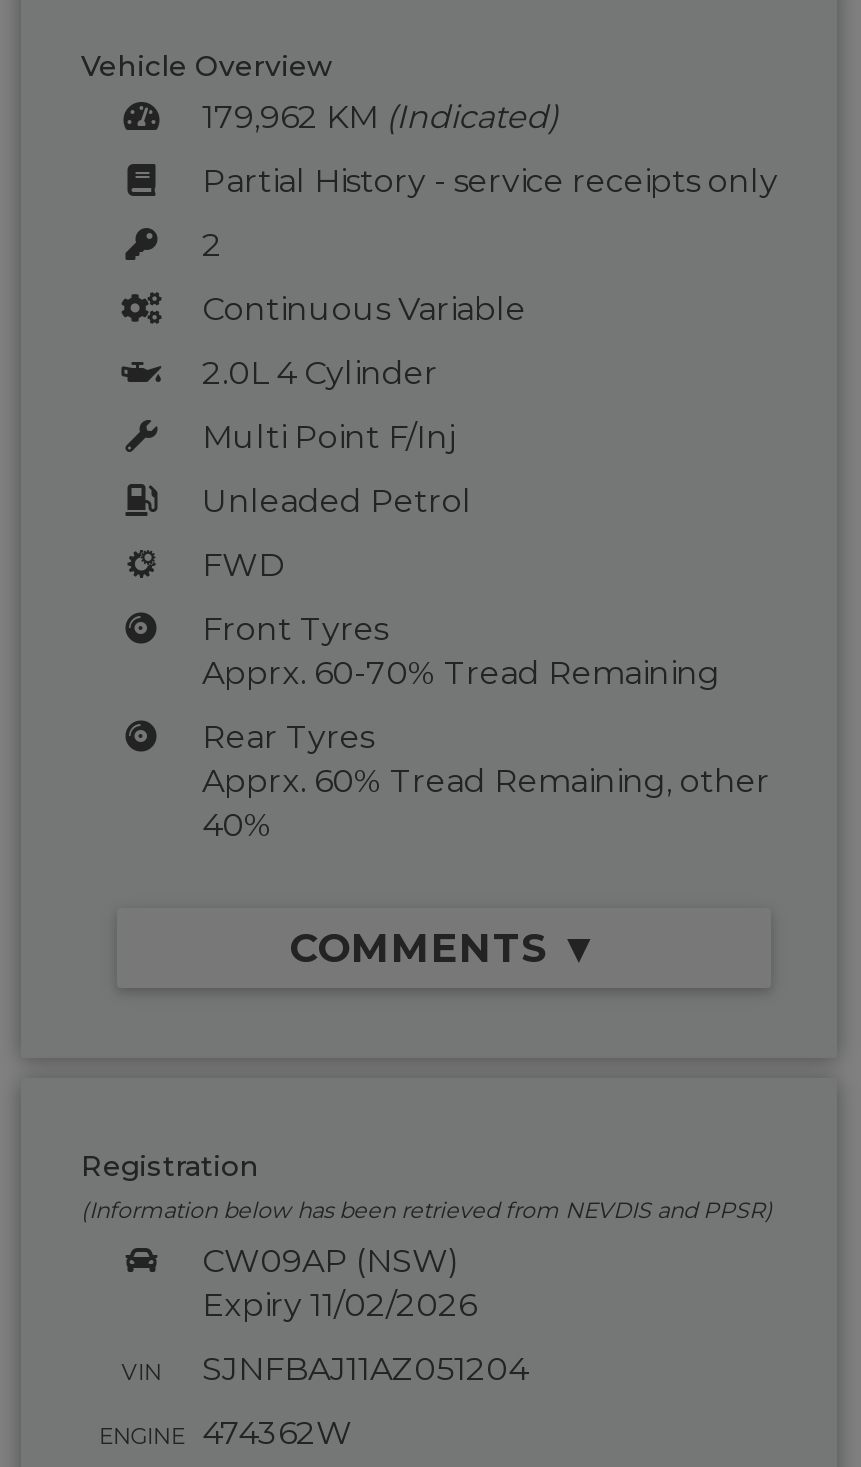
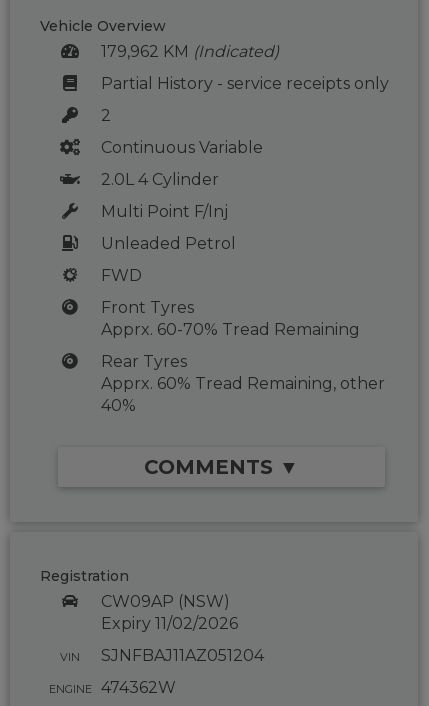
[81,1197,773,1225] (Information below has been retrieved from NEVDIS and PPSR) -> none

